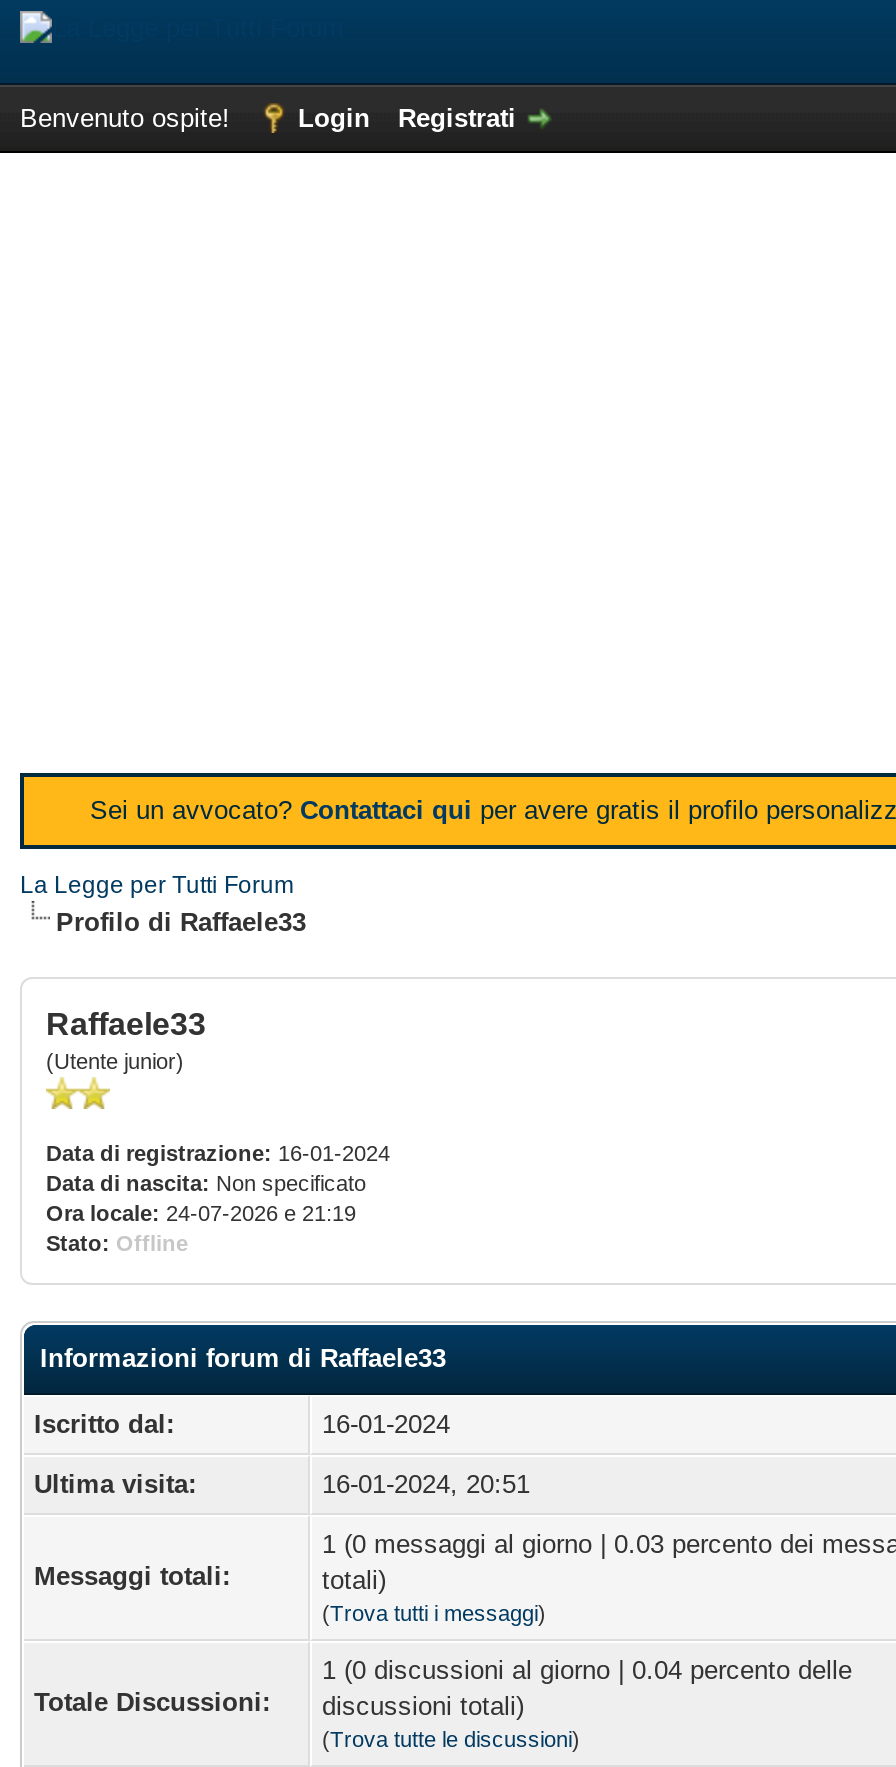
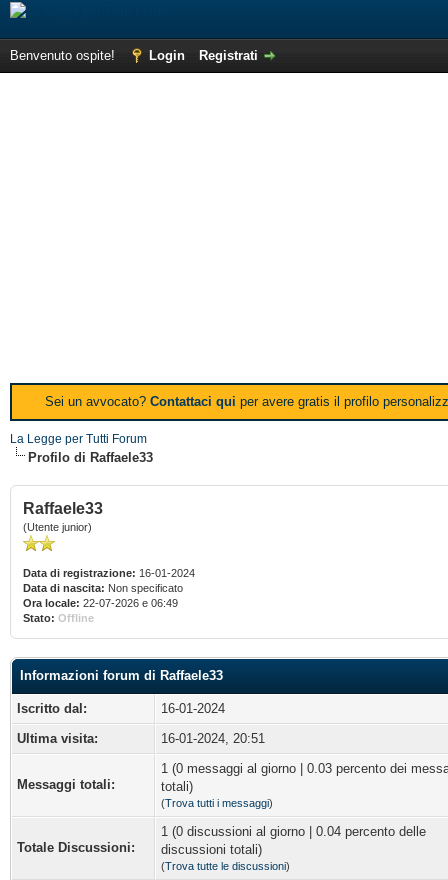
[46,1201,356,1225] Ora locale: 24-07-2026 e 21:19 -> [23,597,178,609] Ora locale: 22-07-2026 e 06:49

